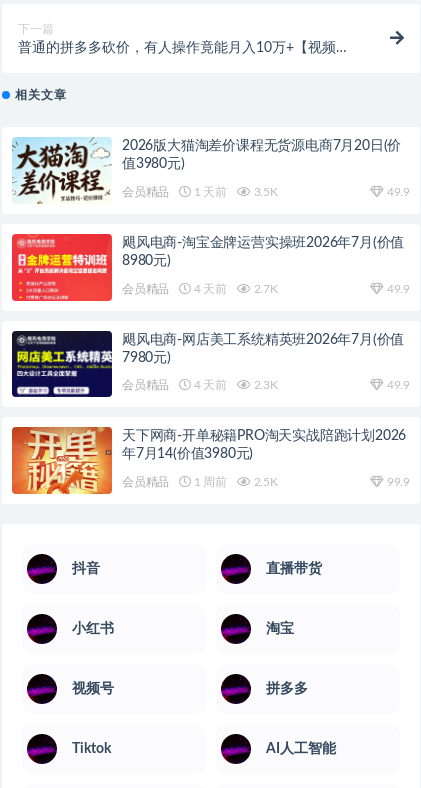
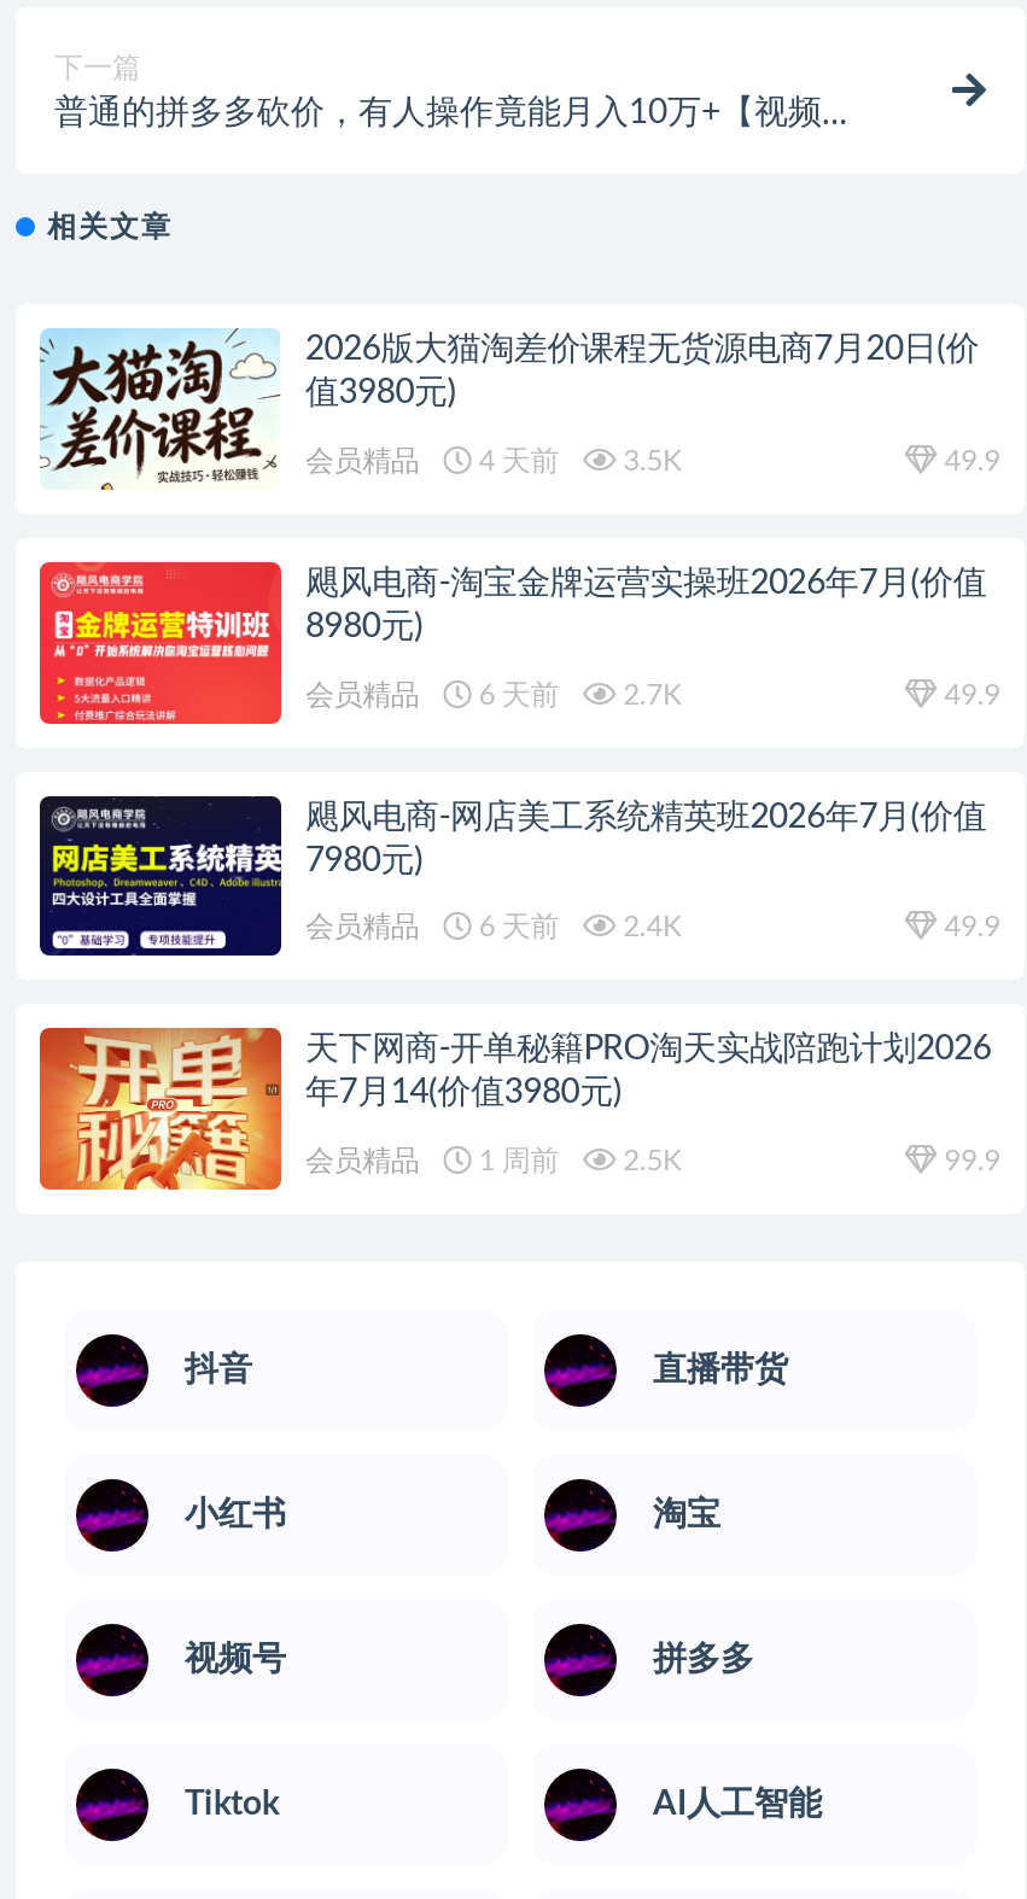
[122,186,278,198] 会员精品 1 天前 3.5K -> [305,446,681,475] 会员精品 4 天前 3.5K
[122,283,278,295] 会员精品 4 天前 2.7K -> [305,680,681,709] 会员精品 6 天前 2.7K
[191,379,278,391] 4 天前 | 2.3K -> [472,913,681,942] 6 天前 | 2.4K

